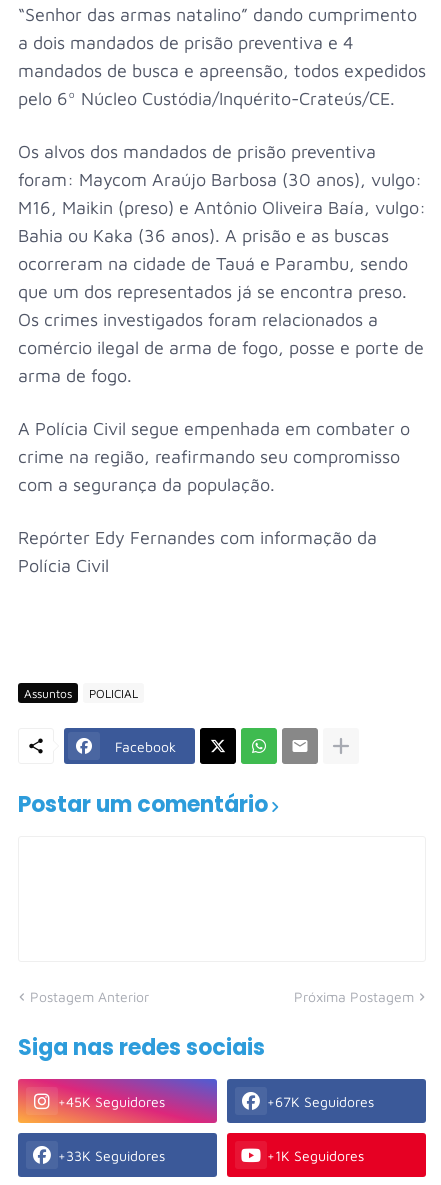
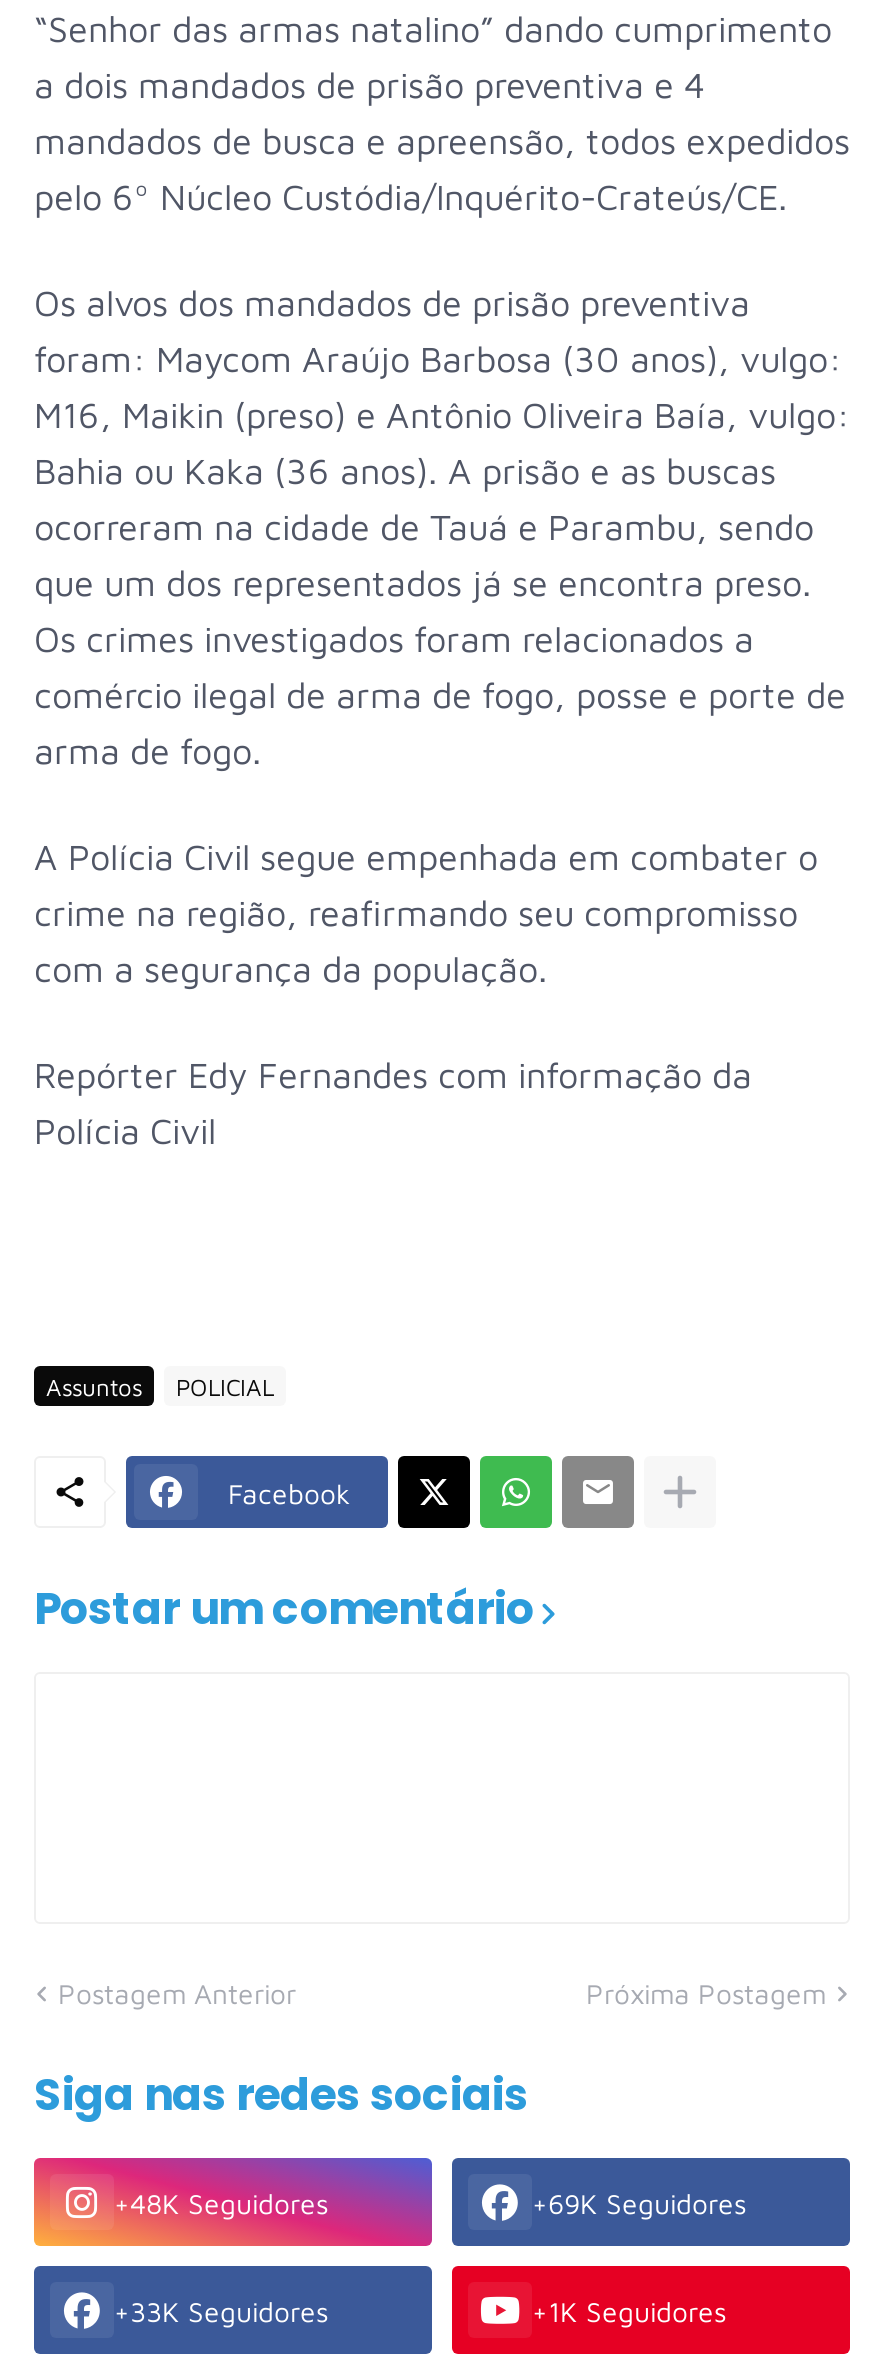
[58,1092,165,1109] +45K Seguidores -> [114,2185,328,2219] +48K Seguidores
[267,1092,374,1109] +67K Seguidores -> [532,2185,746,2219] +69K Seguidores

